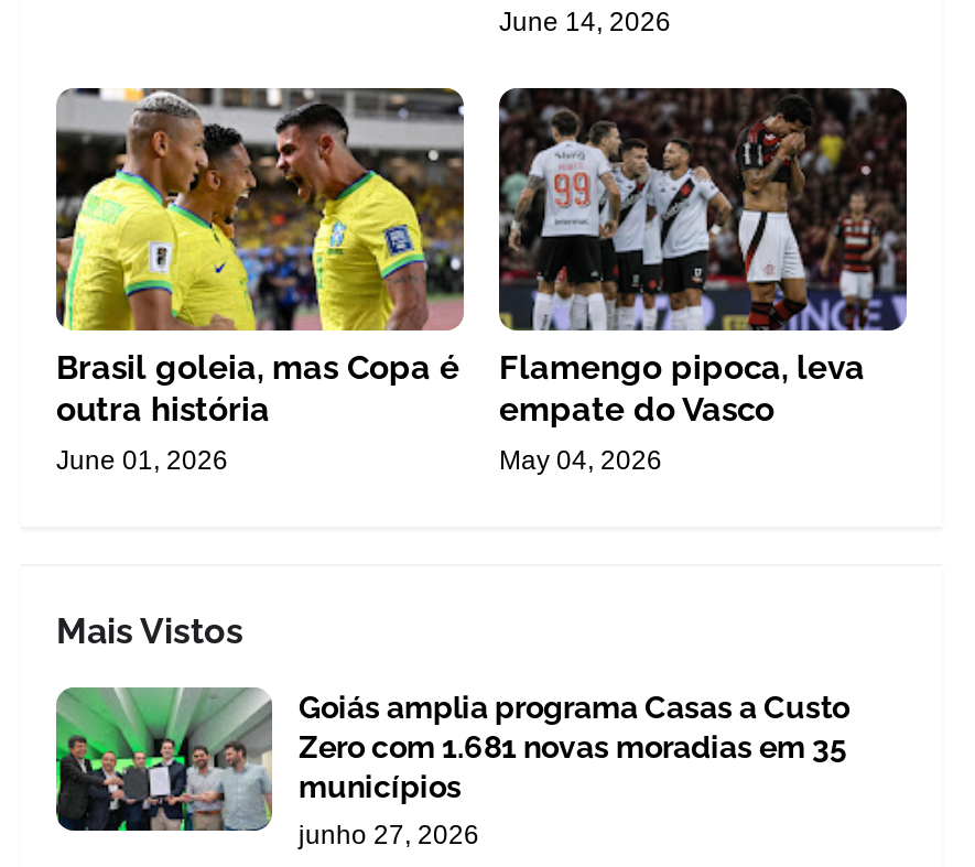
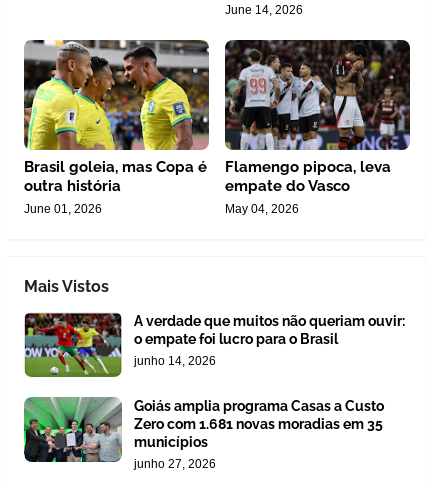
none -> [24,312,405,378] [image] | A verdade que muitos não queriam ouvir: | o empate foi lucro para o Brasil | junho 14, 2026

